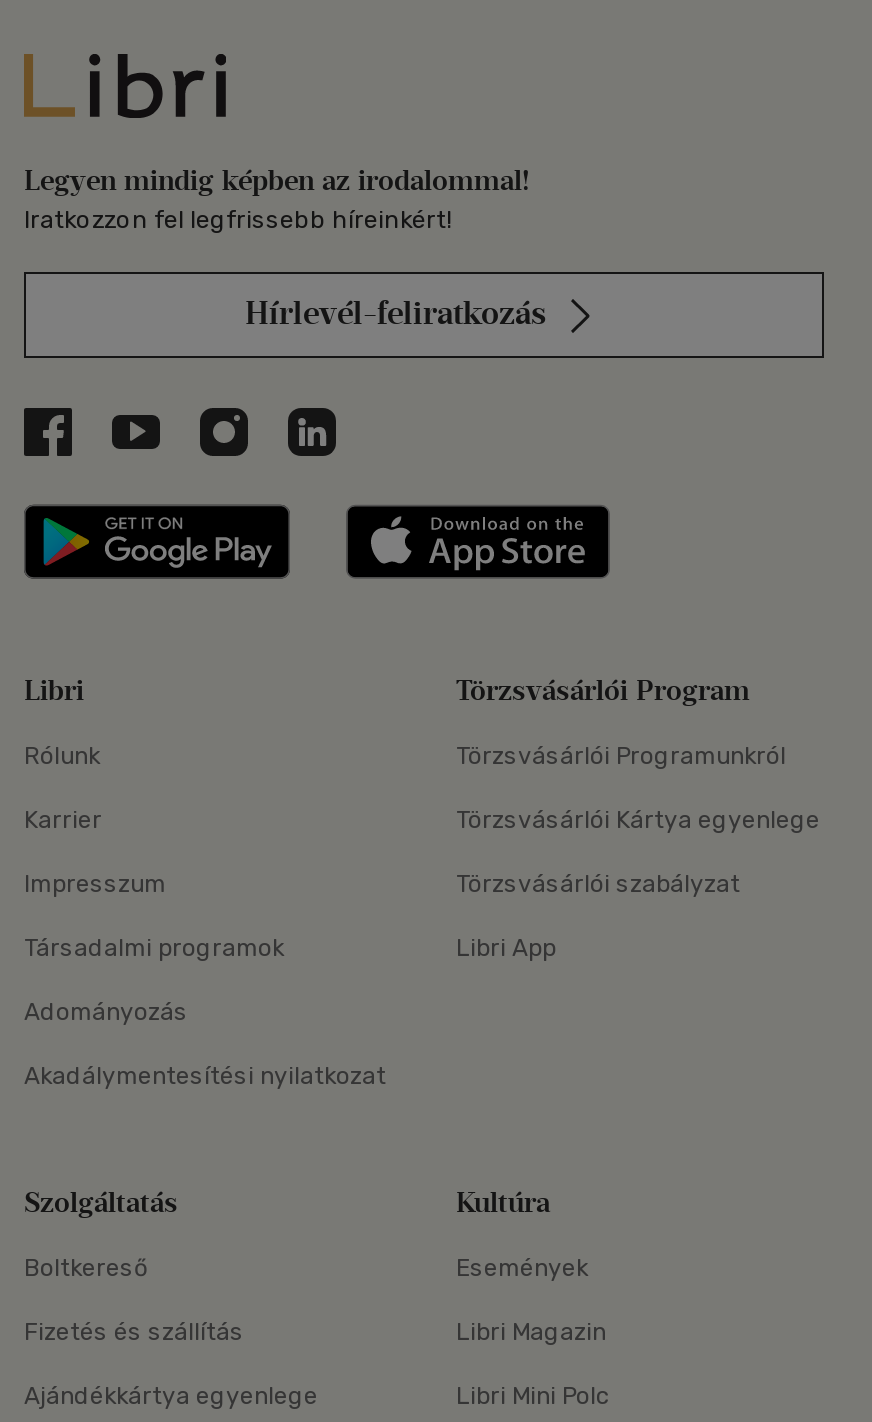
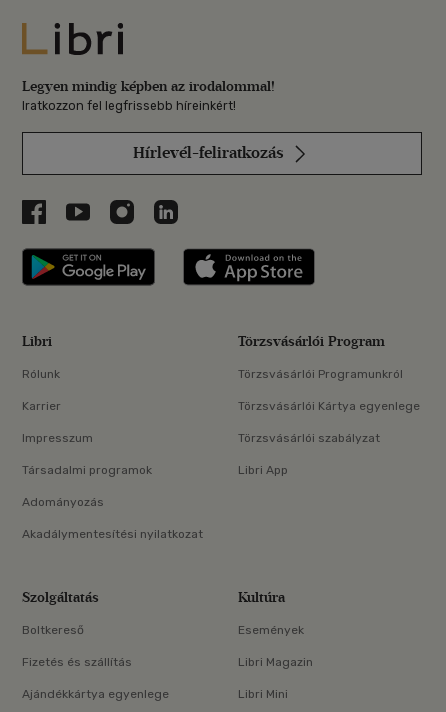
[456,1383,610,1411] Libri Mini Polc -> [238,687,288,701] Libri Mini

